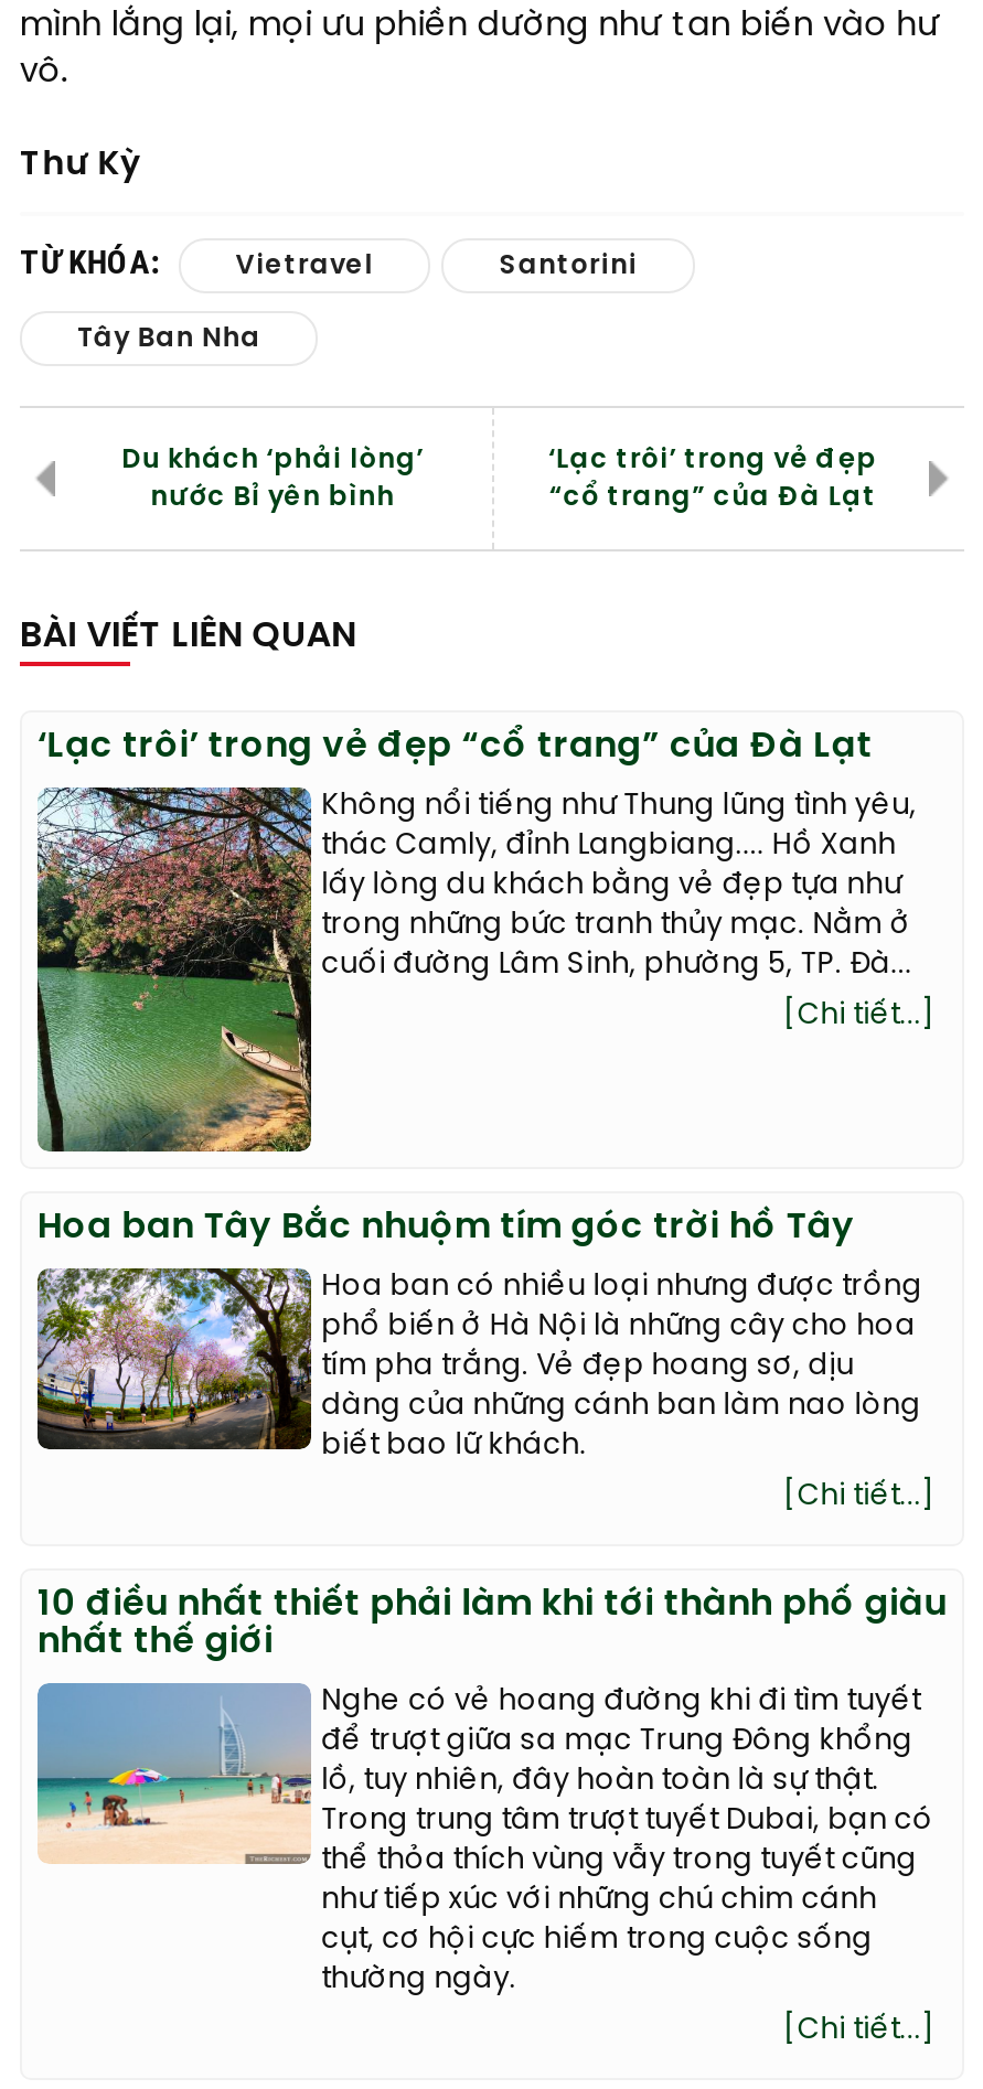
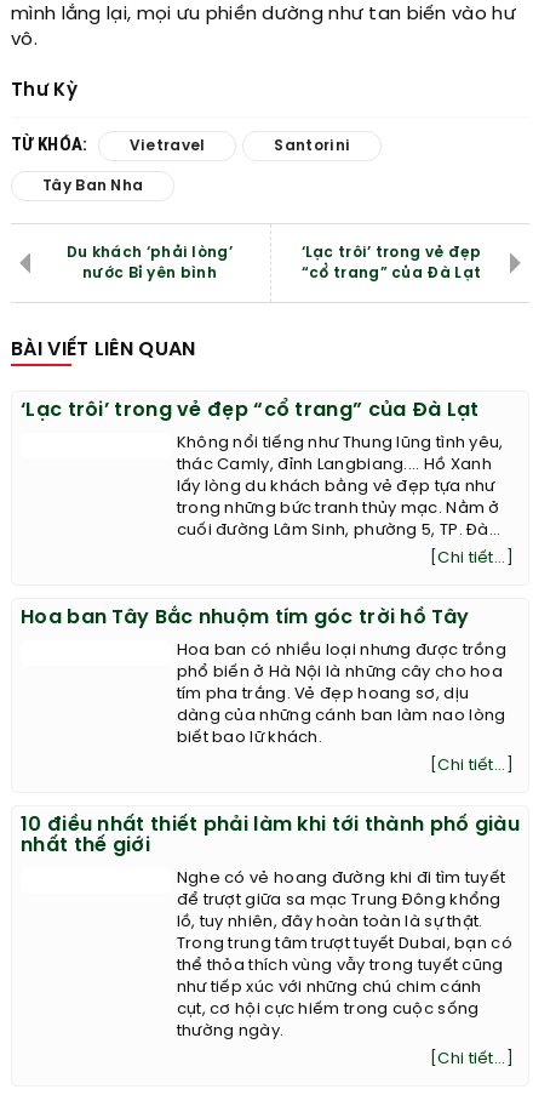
[35,785,313,1154] [image] -> none
[35,1266,313,1451] [image] -> none
[35,1681,313,1866] [image] -> none

